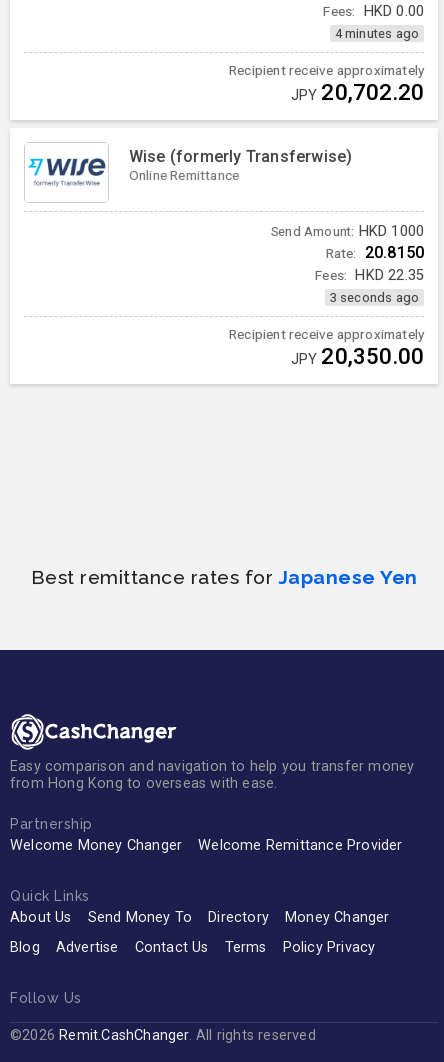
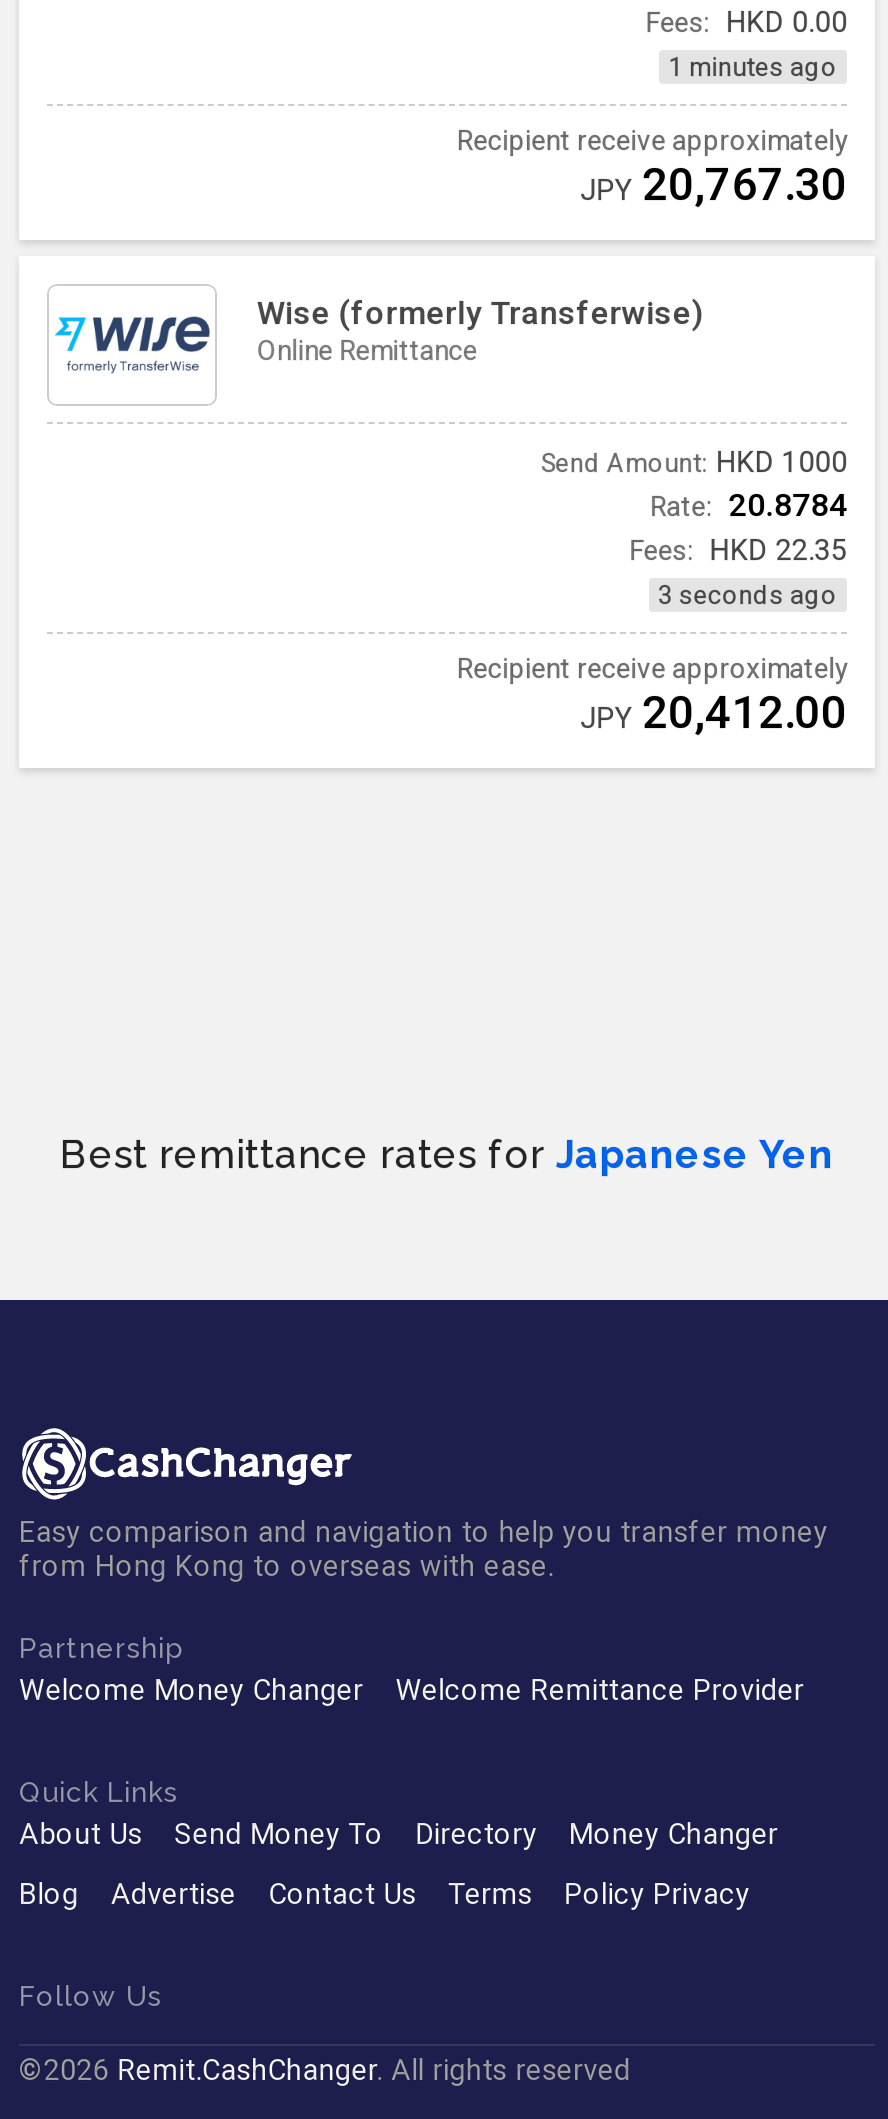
[335,26,419,41] 4 minutes ago -> [668,52,837,82] 1 minutes ago
[291,79,424,105] JPY 20,702.20 -> [580,158,847,210] JPY 20,767.30
[326,243,424,262] Rate: 20.8150 -> [650,486,847,524] Rate: 20.8784
[291,343,424,369] JPY 20,350.00 -> [580,686,847,738] JPY 20,412.00

